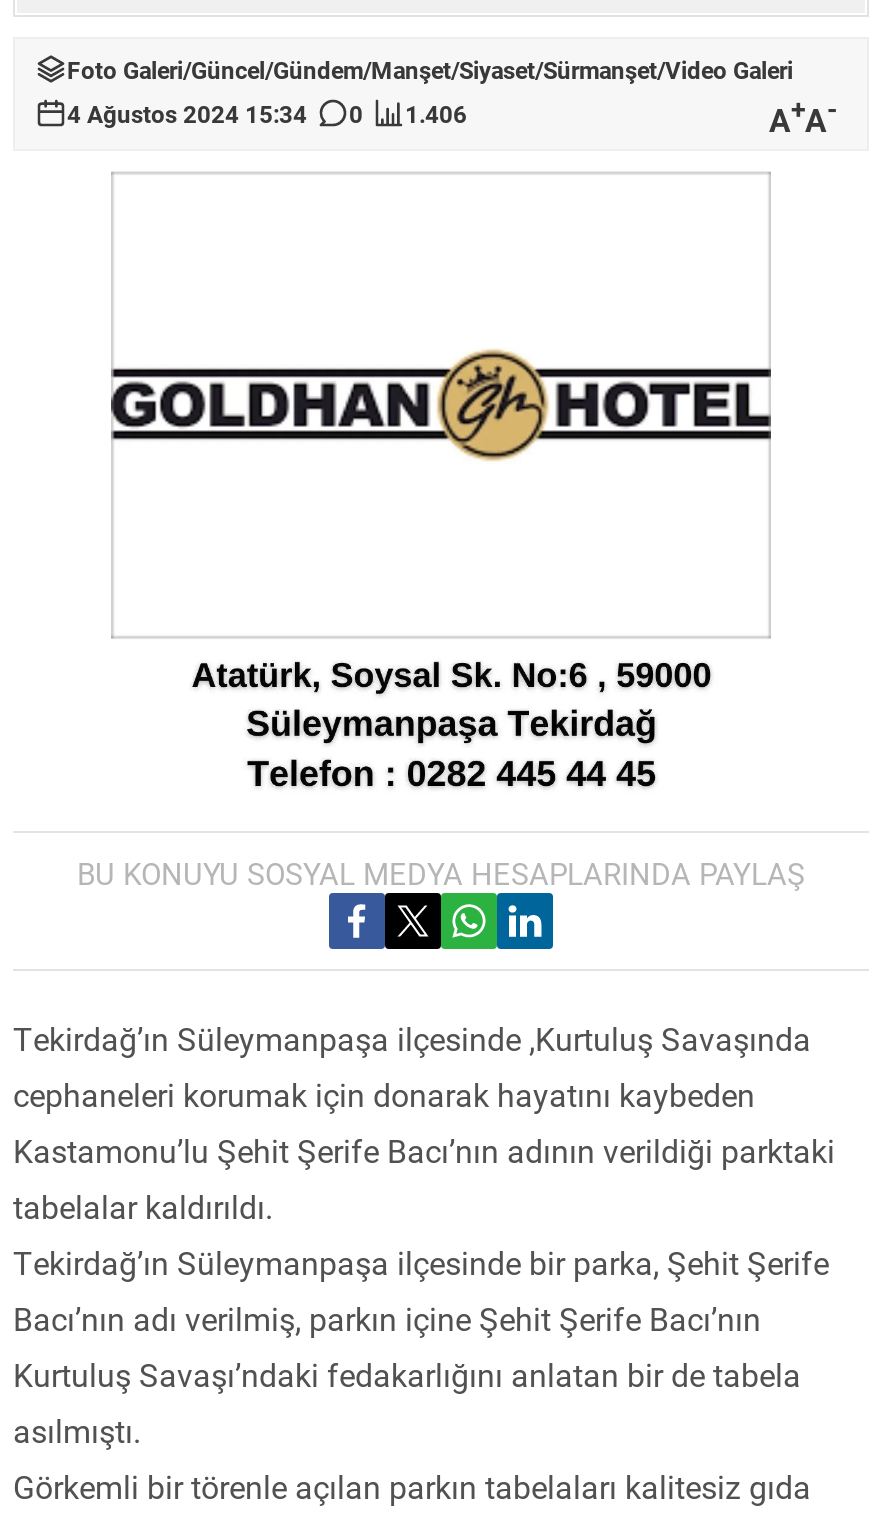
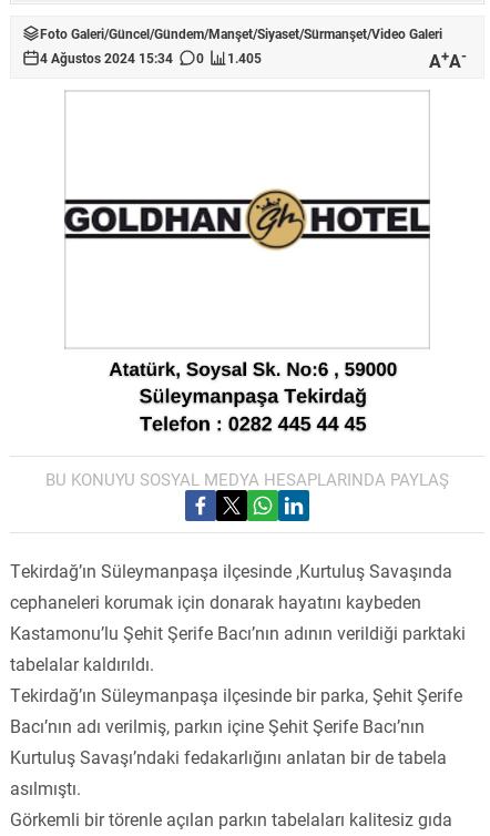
[67,97,467,129] 4 Ağustos 2024 15:34 0 1.406 -> [40,49,262,67] 4 Ağustos 2024 15:34 0 1.405

